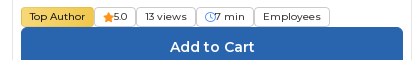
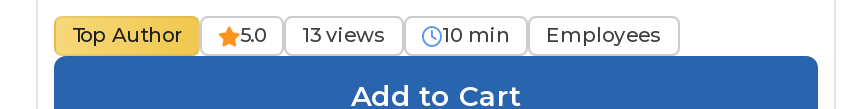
[215,10,321,23] 7 min Employees -> [442,22,662,48] 10 min Employees

